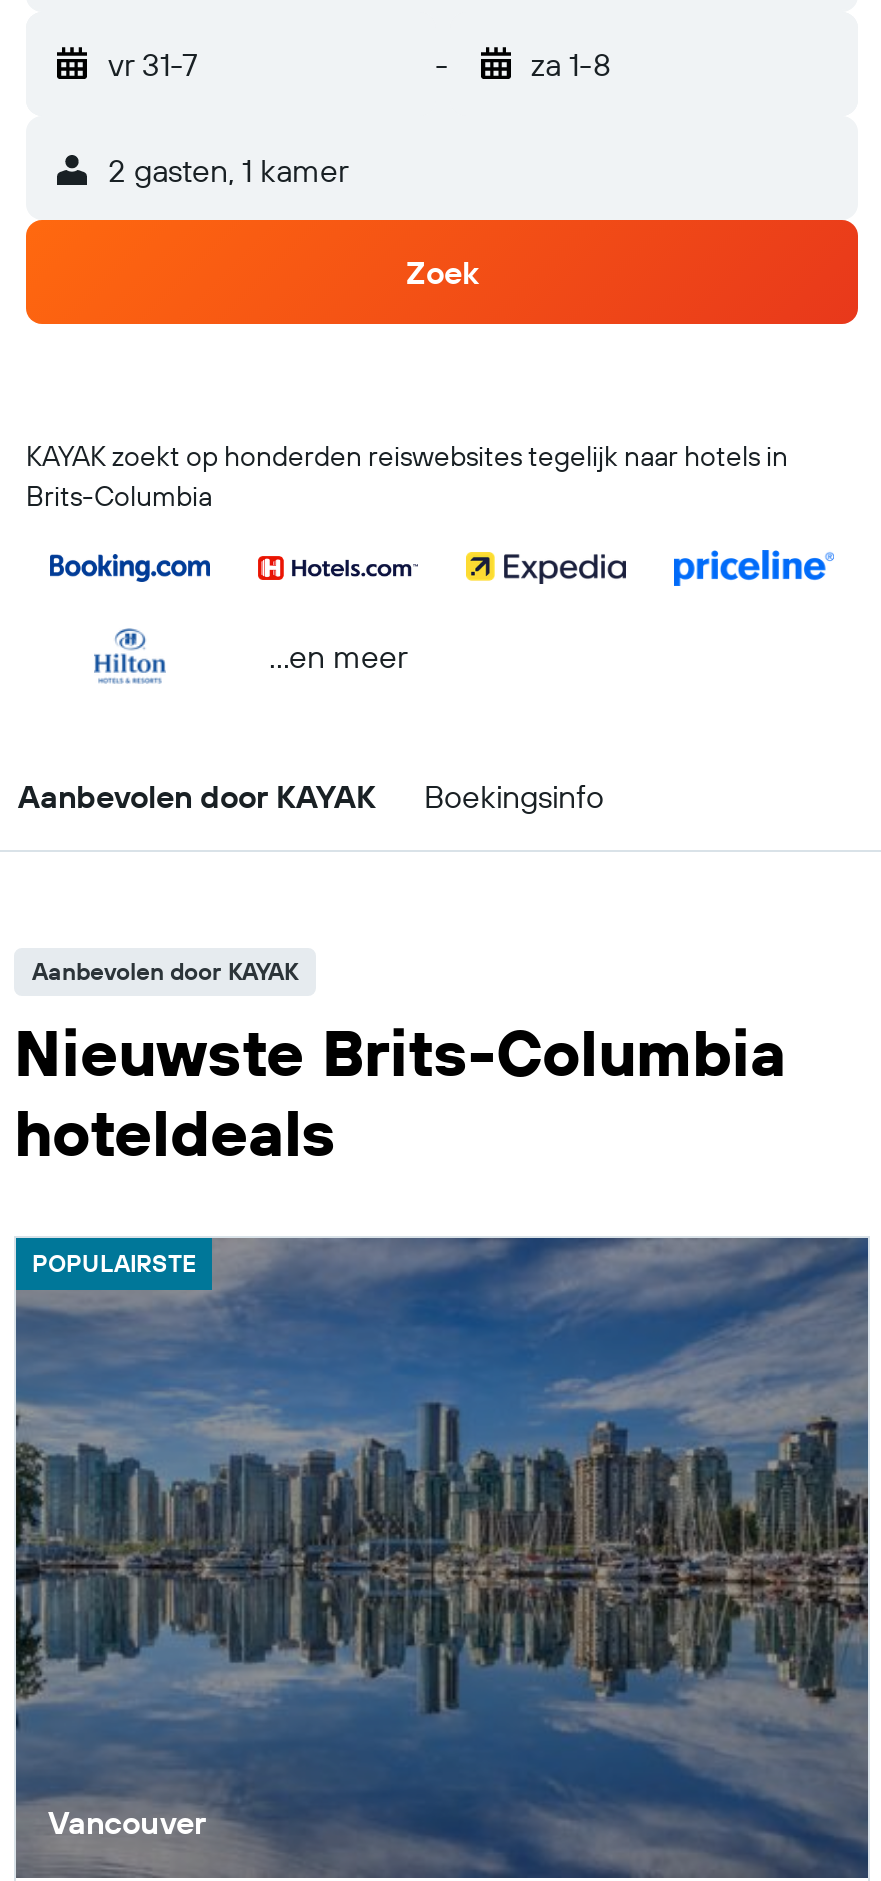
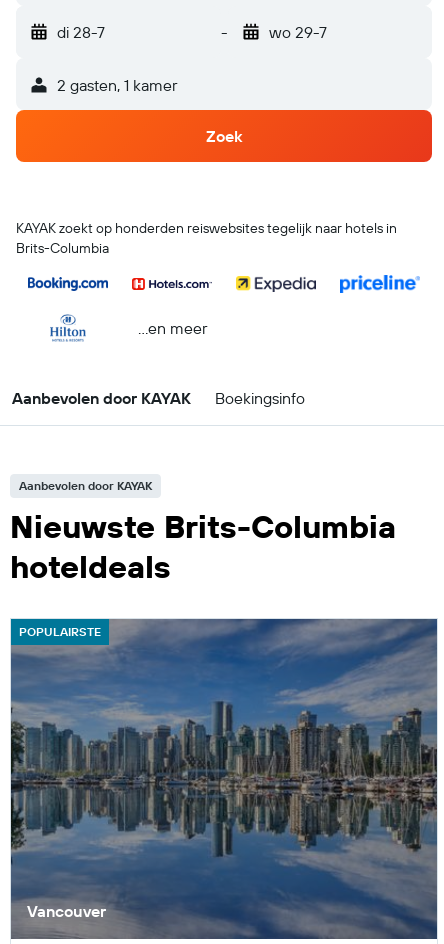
[108,44,198,84] vr 31-7 -> [57,22,105,42] di 28-7
[531,44,611,84] za 1-8 -> [268,22,326,42] wo 29-7

